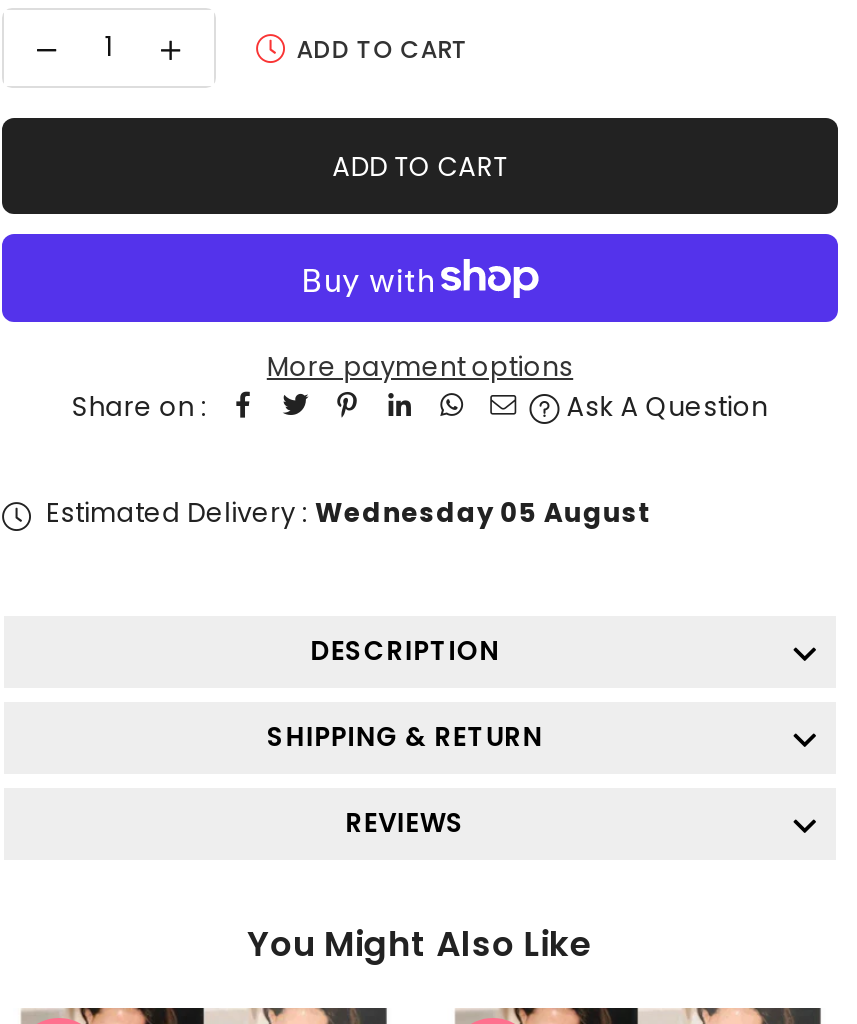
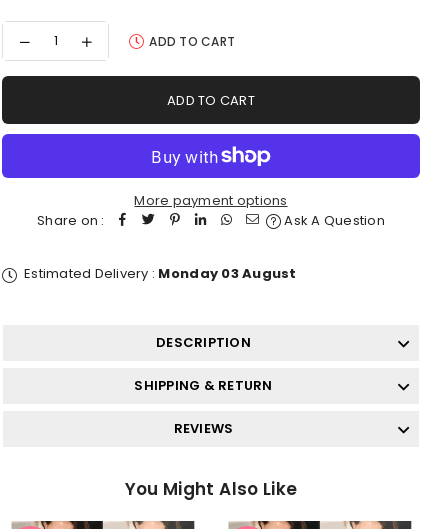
[46,494,653,532] Estimated Delivery : Wednesday 05 August -> [24,264,297,283] Estimated Delivery : Monday 03 August

